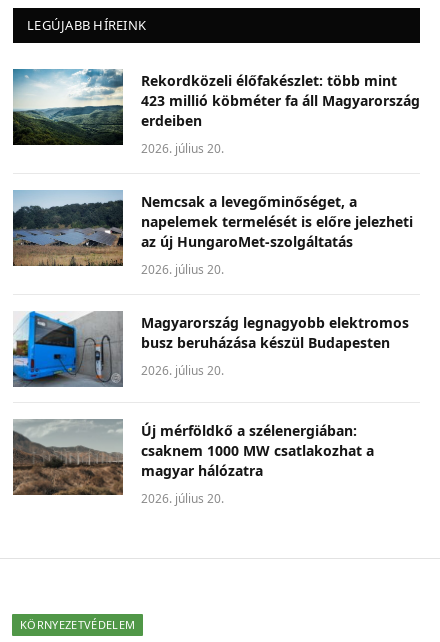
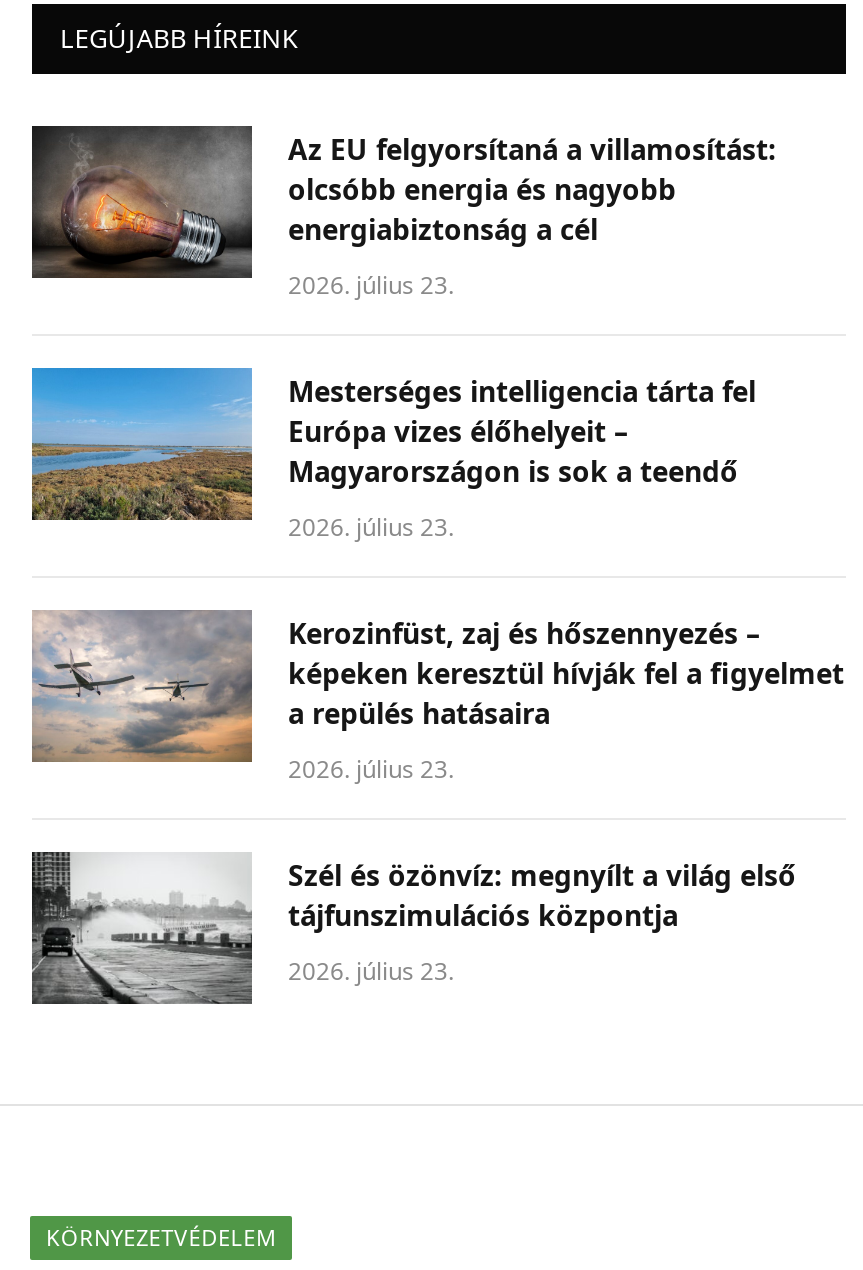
[12,68,420,145] [image] | Rekordközeli élőfakészlet: több mint | 423 millió köbméter fa áll Magyarország | erdeiben -> [30,124,776,278] [image] | Az EU felgyorsítaná a villamosítást: | olcsóbb energia és nagyobb | energiabiztonság a cél
[141,140,224,157] 2026. július 20. -> [288,268,454,302] 2026. július 23.
[12,191,413,266] [image] | Nemcsak a levegőminőséget, a | napelemek termelését is előre jelezheti | az új HungaroMet-szolgáltatás -> [30,368,756,520] [image] | Mesterséges intelligencia tárta fel | Európa vizes élőhelyeit – | Magyarországon is sok a teendő
[141,261,224,278] 2026. július 20. -> [288,510,454,544] 2026. július 23.
[12,310,409,387] [image] | Magyarország legnagyobb elektromos | busz beruházása készül Budapesten -> [32,610,844,762] [image] | Kerozinfüst, zaj és hőszennyezés – | képeken keresztül hívják fel a figyelmet | a repülés hatásaira
[141,362,224,379] 2026. július 20. -> [288,752,454,786] 2026. július 23.
[13,418,374,508] [image] | Új mérföldkő a szélenergiában: | csaknem 1000 MW csatlakozhat a | magyar hálózatra -> [30,826,796,1006] [image] | Szél és özönvíz: megnyílt a világ első | tájfunszimulációs központja
[141,490,224,507] 2026. július 20. -> [288,954,454,988] 2026. július 23.

